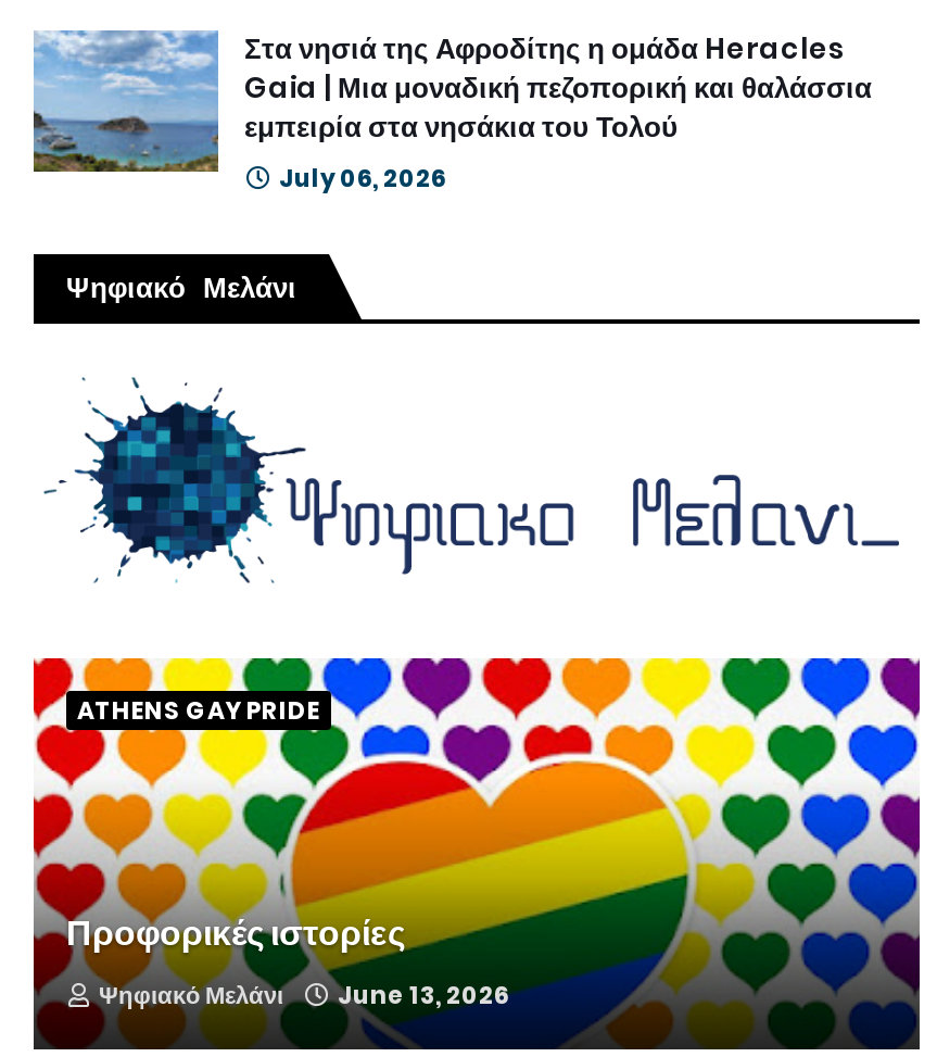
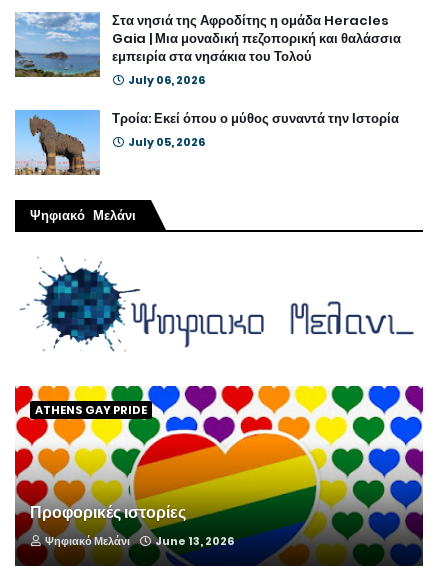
none -> [14,109,399,176] [image] | Τροία: Εκεί όπου ο μύθος συναντά την Ιστορία | July 05, 2026

